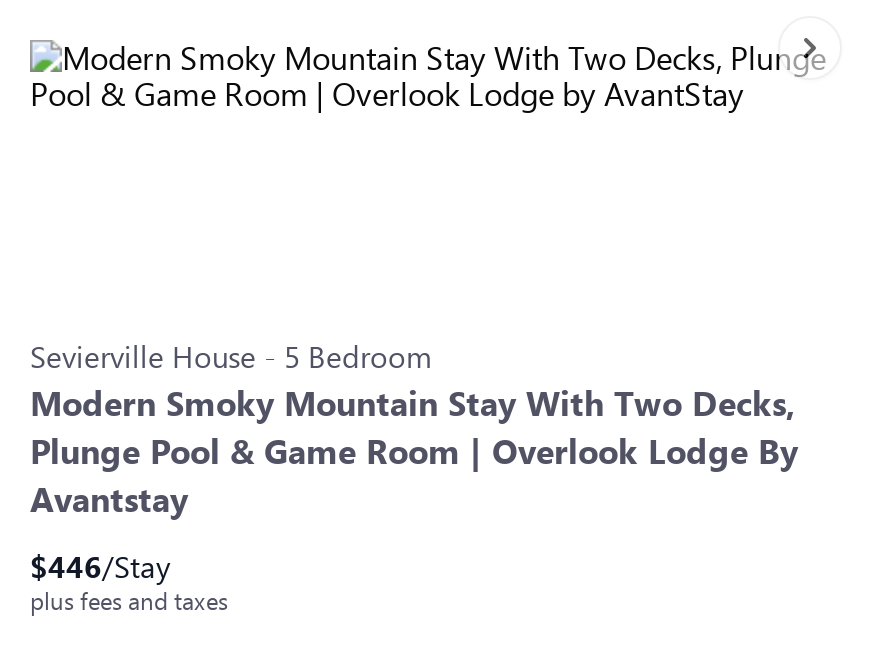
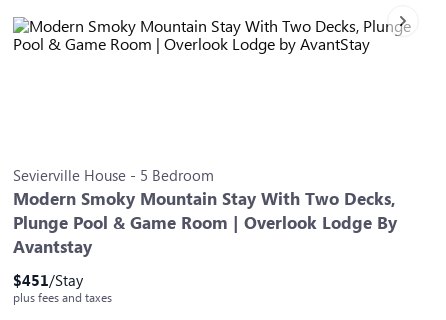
[30,546,170,586] $446/Stay -> [13,270,83,290] $451/Stay

